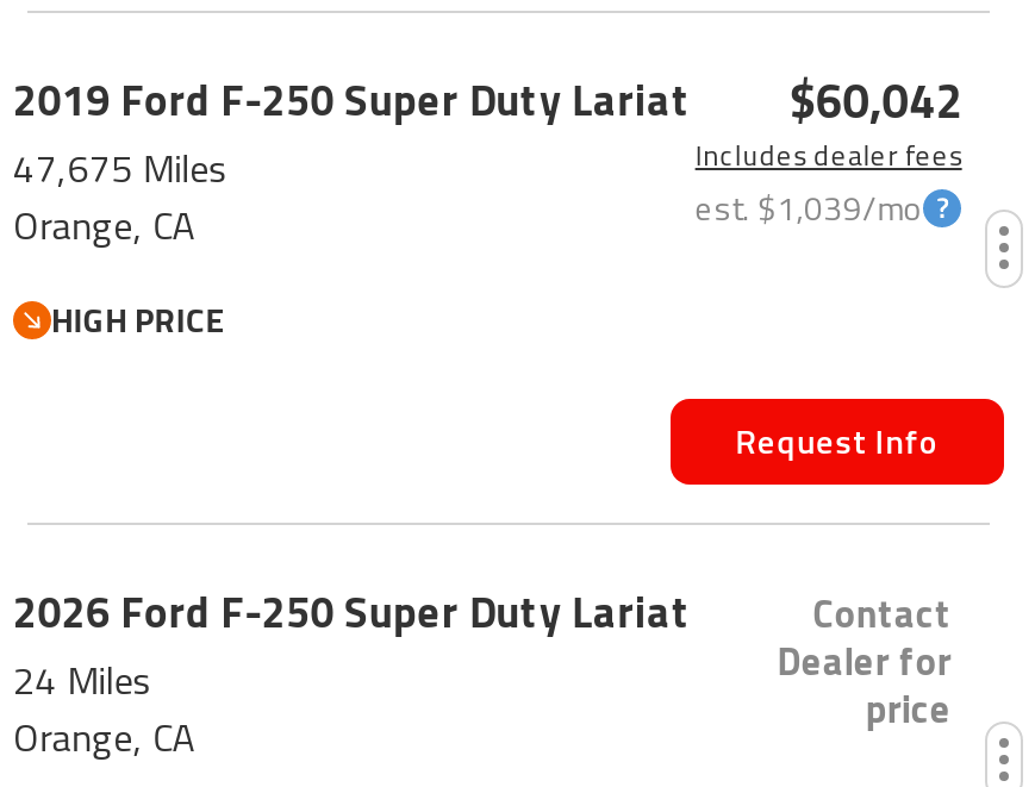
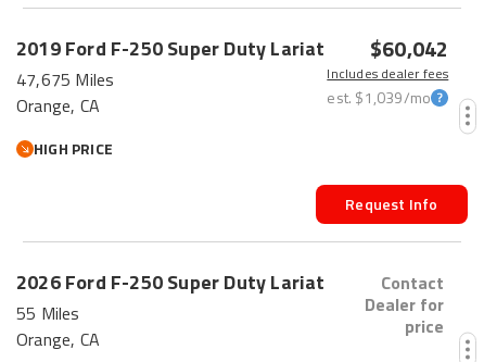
[13,651,153,708] 24 Miles -> [16,300,80,326] 55 Miles

